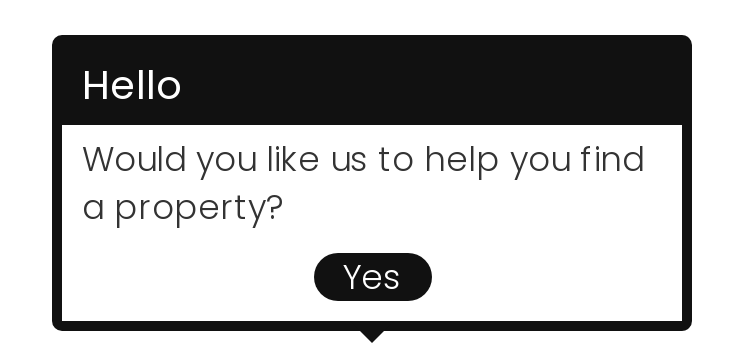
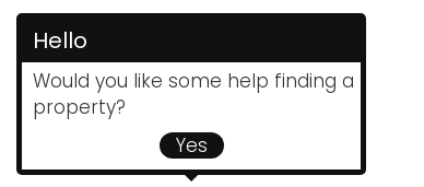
[82,135,644,231] Would you like us to help you find | a property? -> [33,68,354,120] Would you like some help finding a | property?

